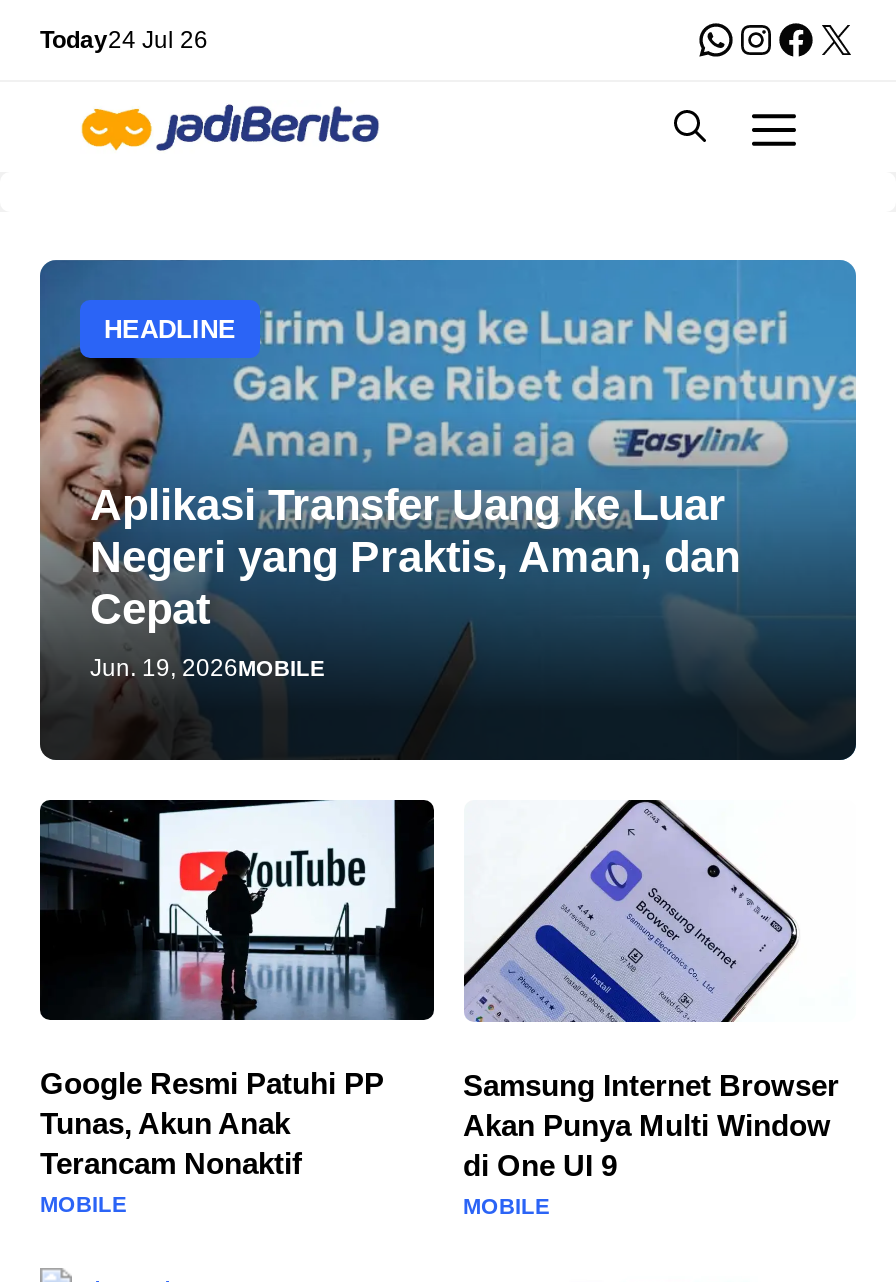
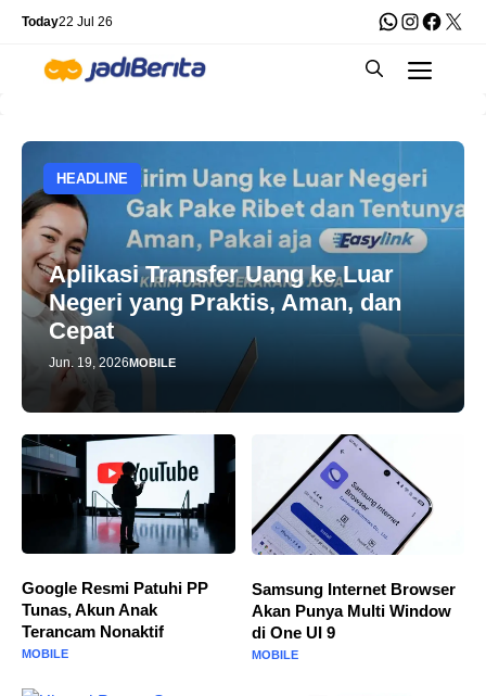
[40,26,208,54] Today24 Jul 26 -> [22,14,113,29] Today22 Jul 26

